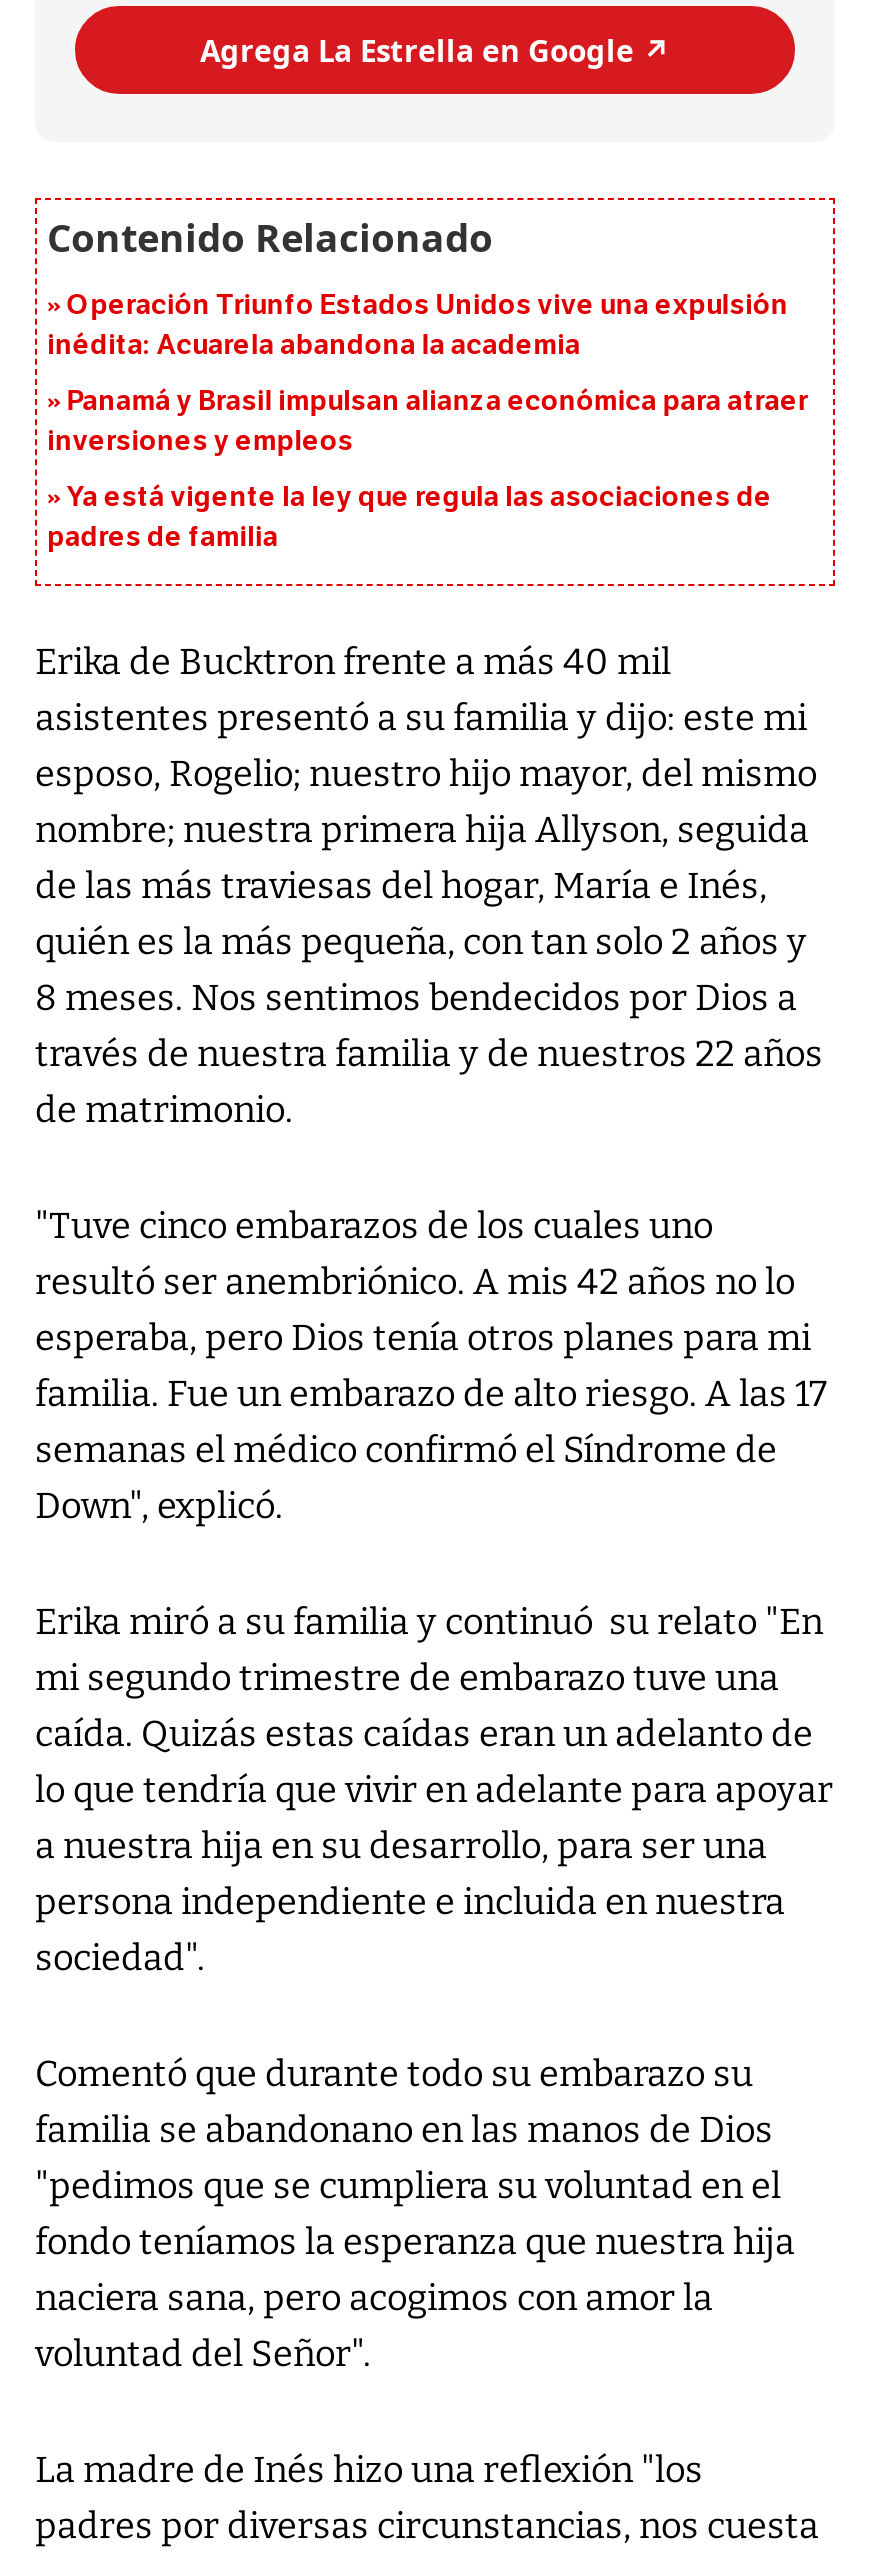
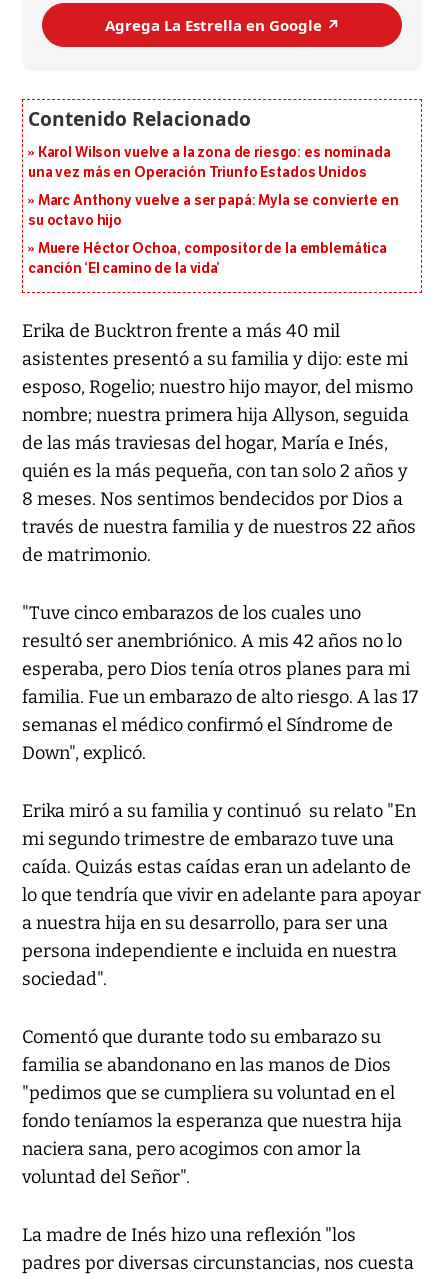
[47,289,788,363] Operación Triunfo Estados Unidos vive una expulsión | inédita: Acuarela abandona la academia -> [28,144,390,181] Karol Wilson vuelve a la zona de riesgo: es nominada | una vez más en Operación Triunfo Estados Unidos
[47,385,807,459] Panamá y Brasil impulsan alianza económica para atraer | inversiones y empleos -> [28,192,398,229] Marc Anthony vuelve a ser papá: Myla se convierte en | su octavo hijo
[47,481,772,555] Ya está vigente la ley que regula las asociaciones de | padres de familia -> [28,240,387,277] Muere Héctor Ochoa, compositor de la emblemática | canción ‘El camino de la vida’

